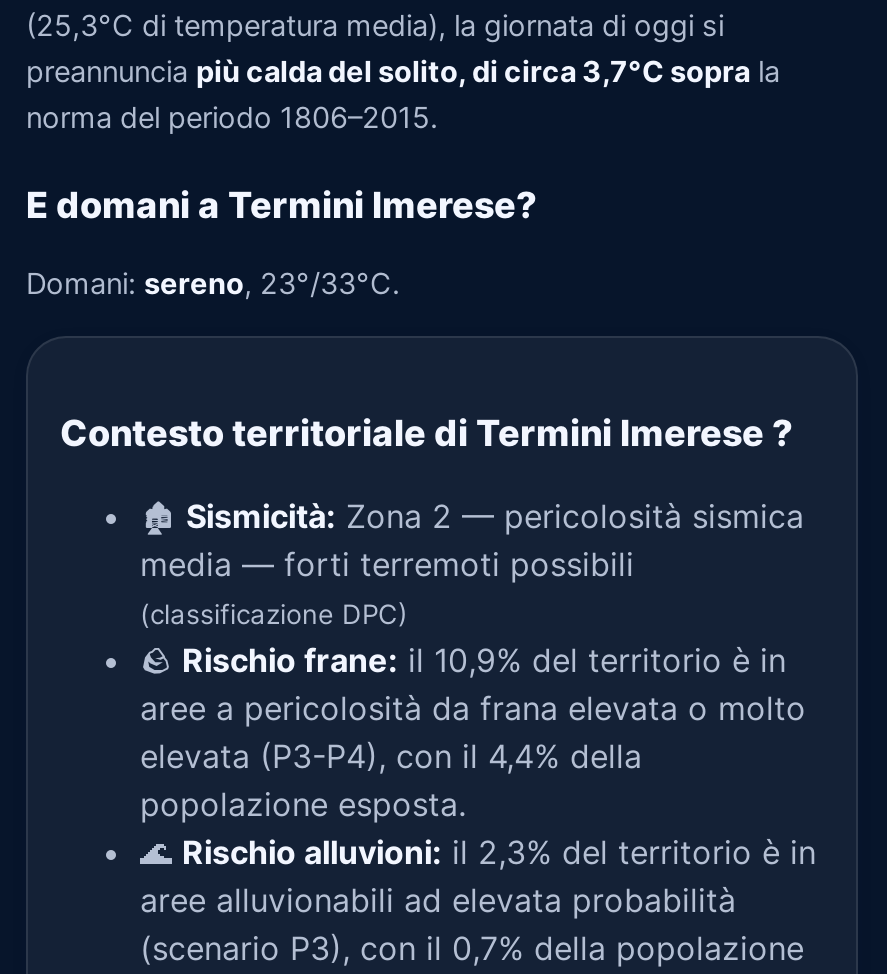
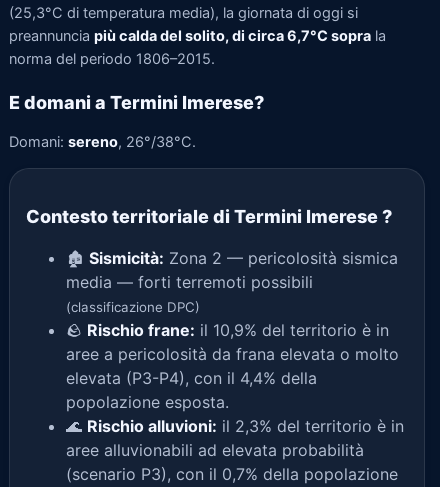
[26,54,780,90] preannuncia più calda del solito, di circa 3,7°C sopra la -> [9,27,386,45] preannuncia più calda del solito, di circa 6,7°C sopra la
[26,265,400,301] Domani: sereno, 23°/33°C. -> [9,132,196,150] Domani: sereno, 26°/38°C.

